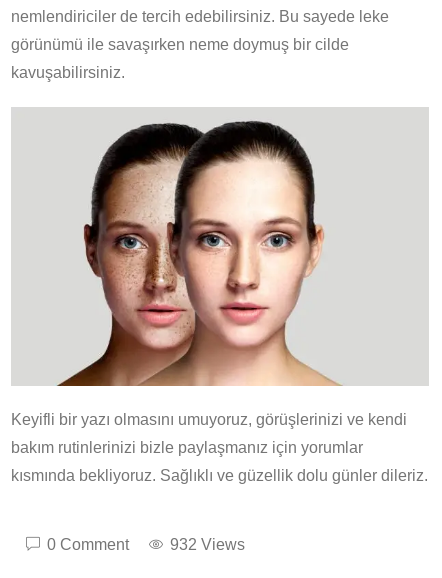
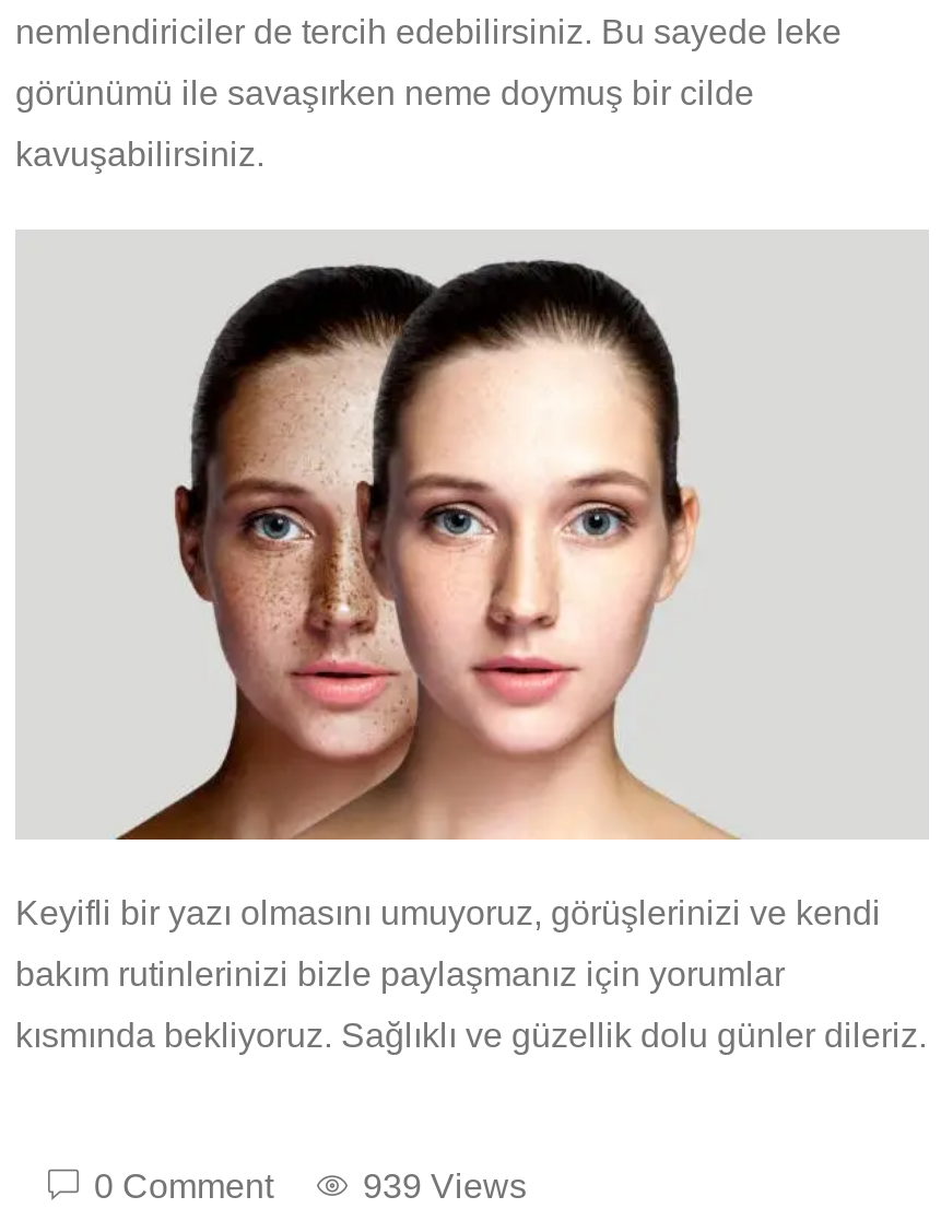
[166,536,245,553] 932 Views -> [354,1168,527,1205] 939 Views

